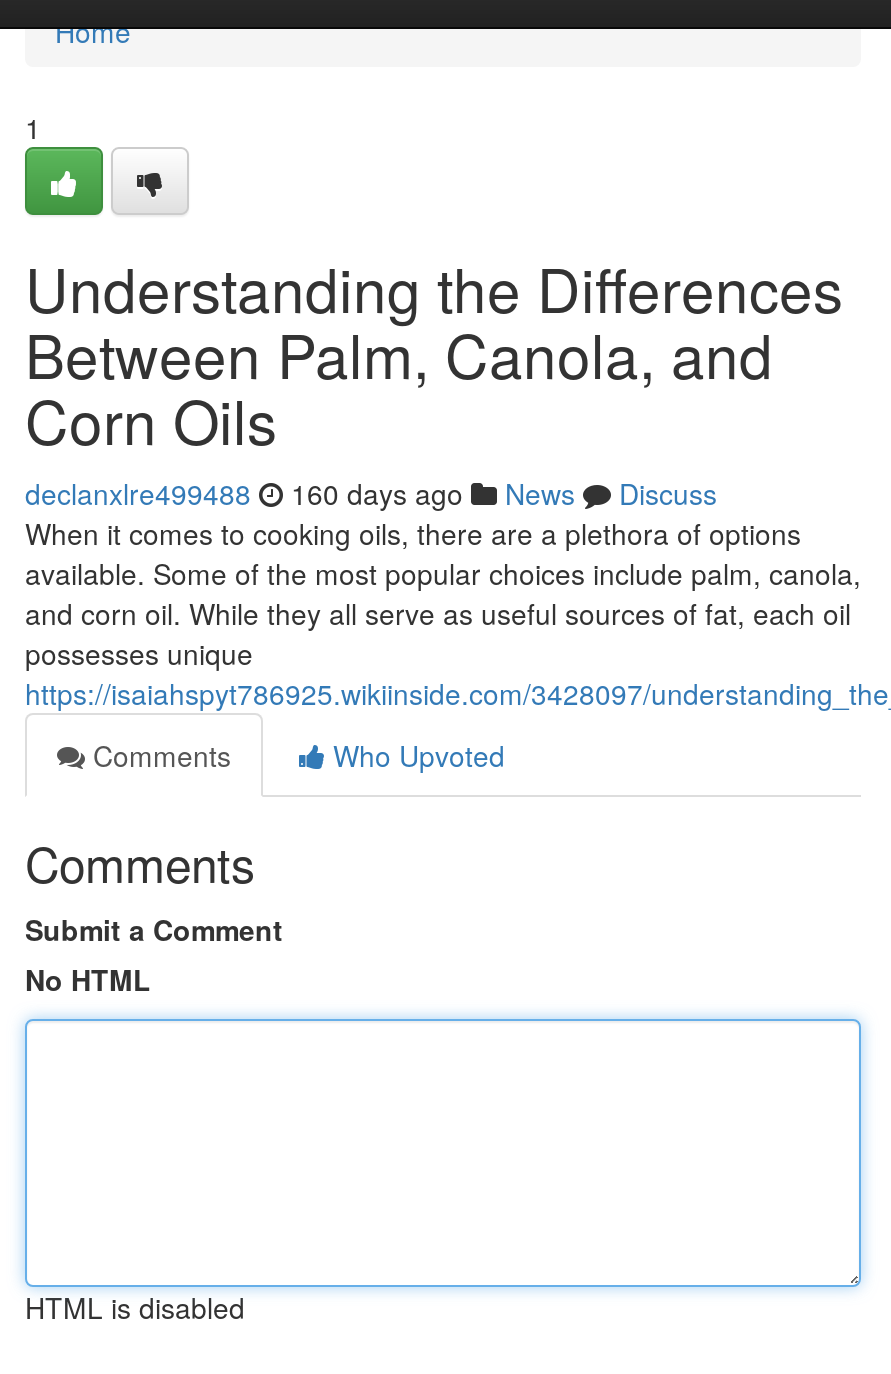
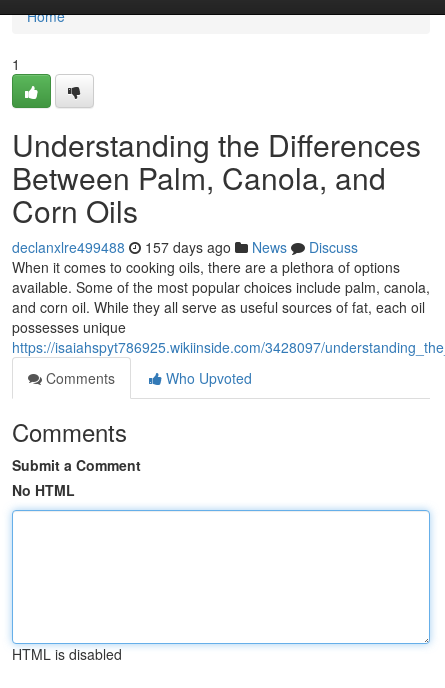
[25,473,717,513] declanxlre499488 160 days ago News Discuss -> [12,237,358,257] declanxlre499488 157 days ago News Discuss

